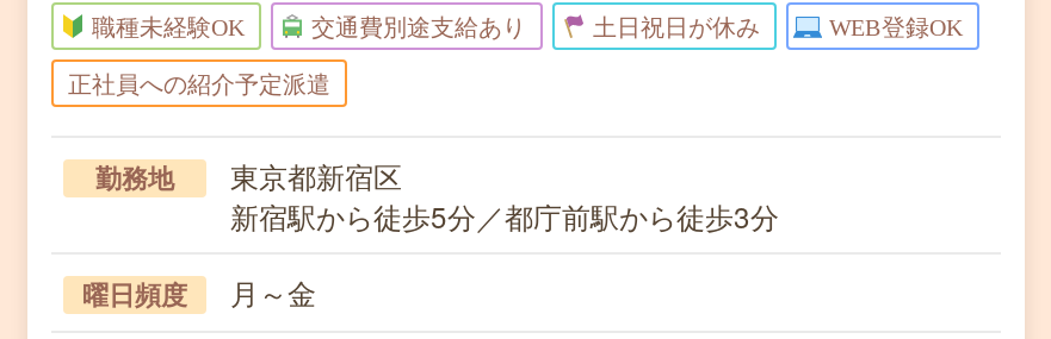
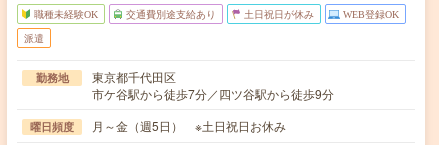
[68,71,330,95] 正社員への紹介予定派遣 -> [24,33,44,43] 派遣
[230,155,779,236] 東京都新宿区 | 新宿駅から徒歩5分／都庁前駅から徒歩3分 -> [92,68,334,102] 東京都千代田区 | 市ケ谷駅から徒歩7分／四ツ谷駅から徒歩9分
[230,271,316,312] 月～金 -> [92,117,286,134] 月～金（週5日） ※土日祝日お休み

